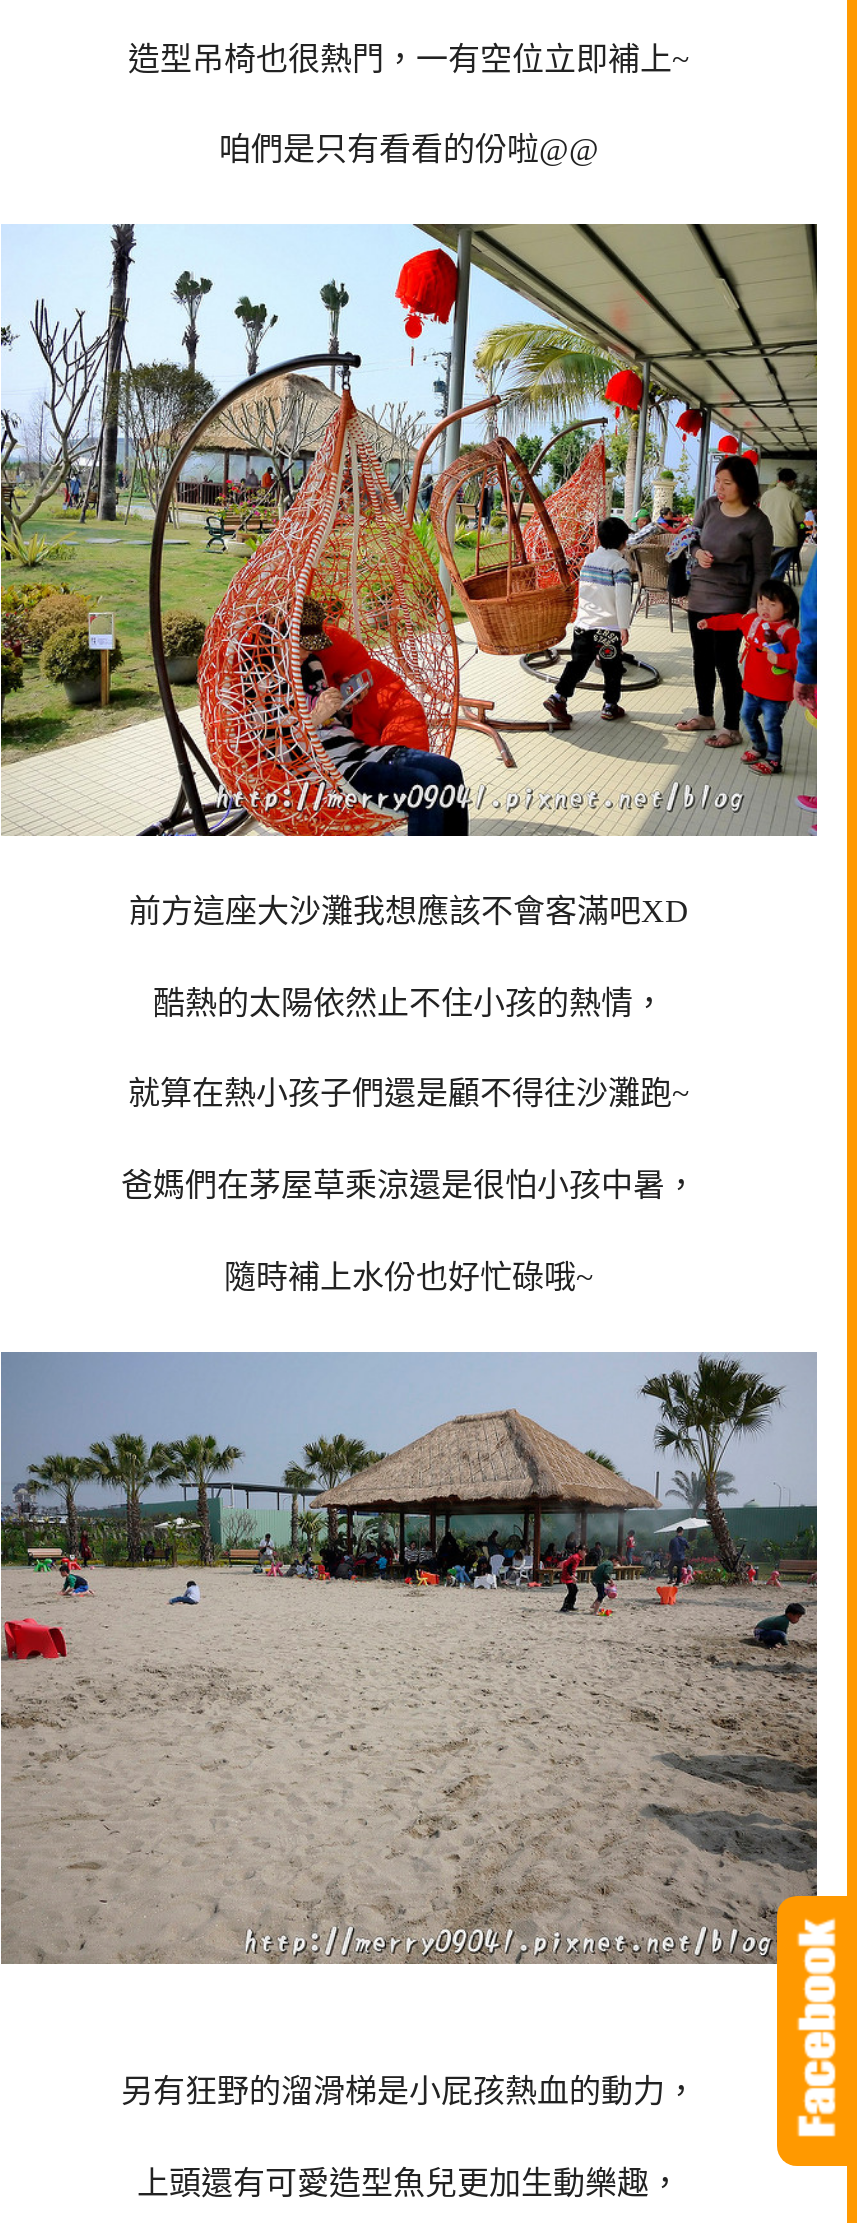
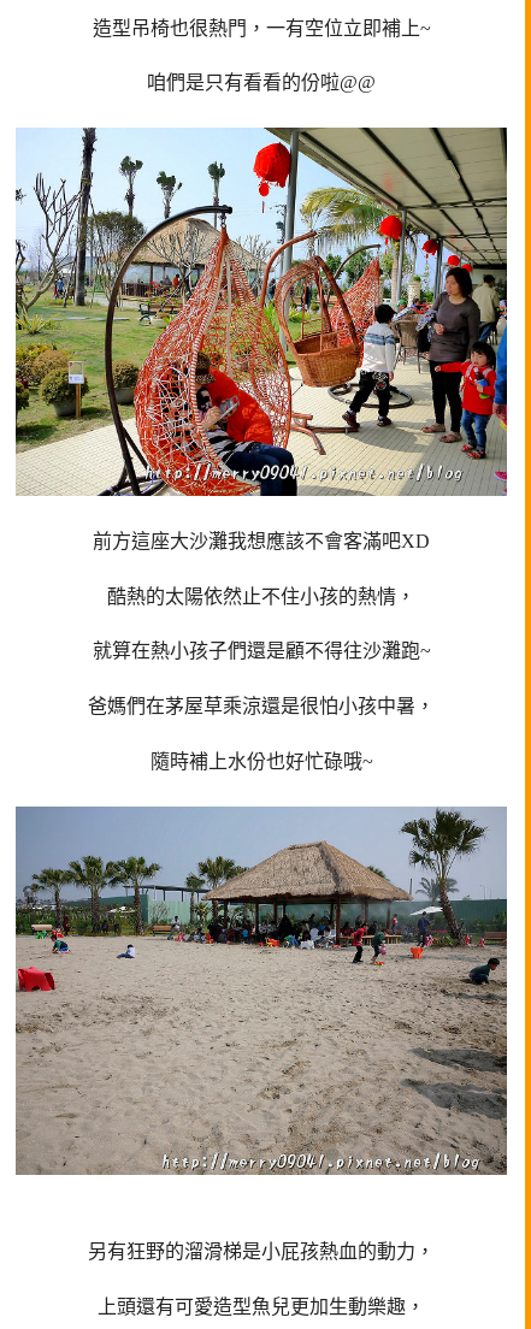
[775,1894,847,2168] [image] -> [483,1134,526,1296] [image]

